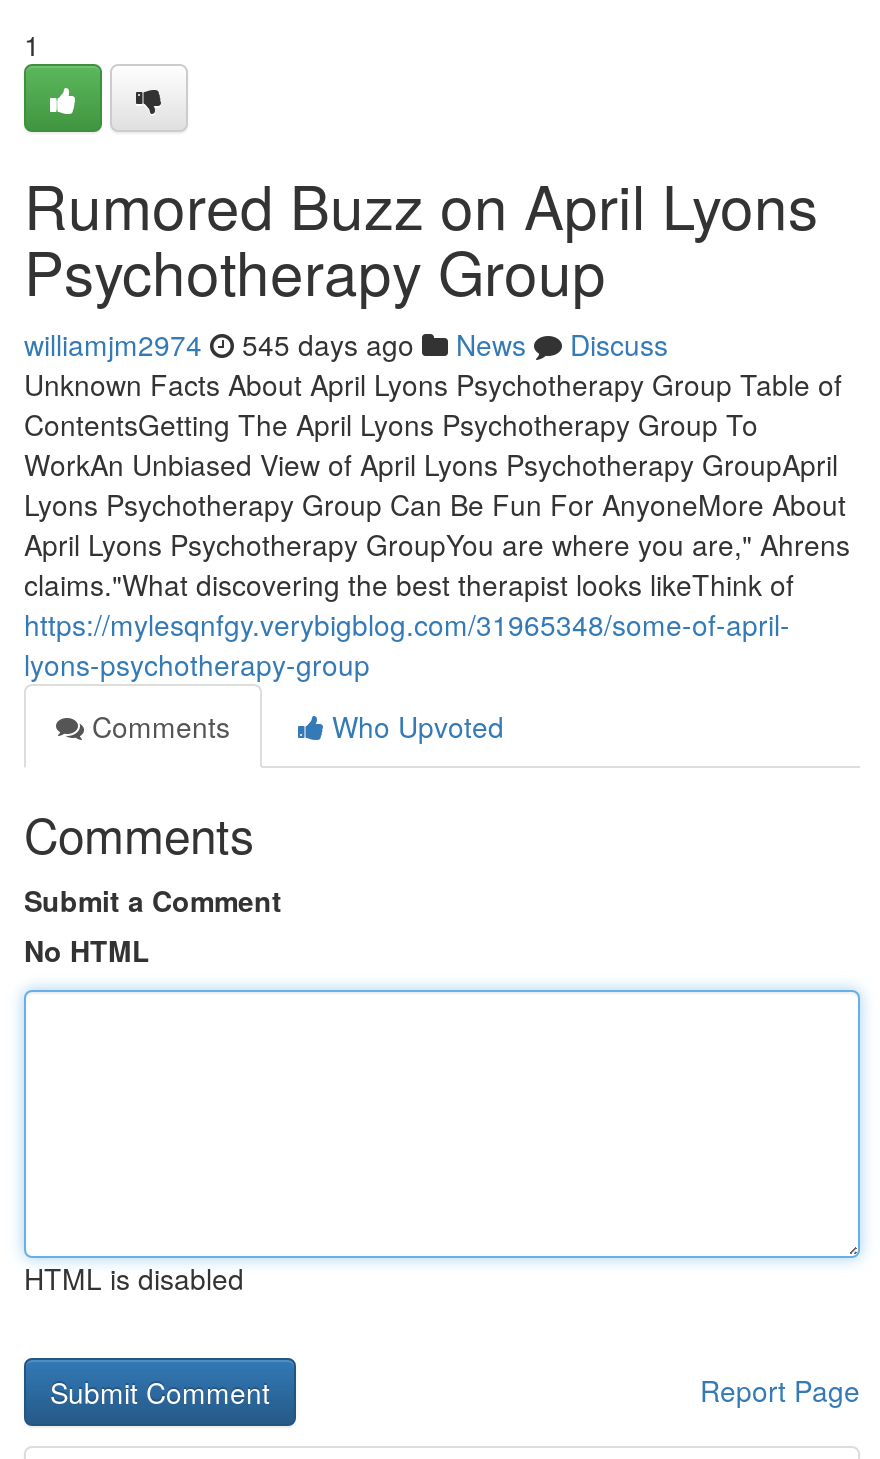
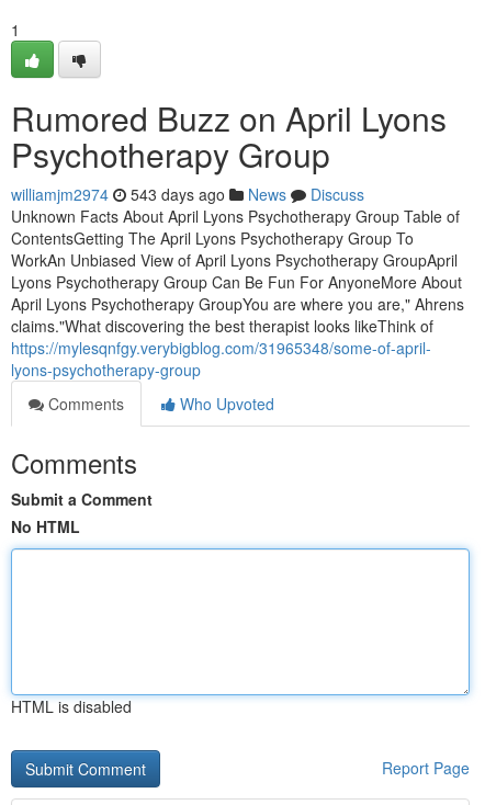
[24,324,668,364] williamjm2974 545 days ago News Discuss -> [11,183,364,205] williamjm2974 543 days ago News Discuss

